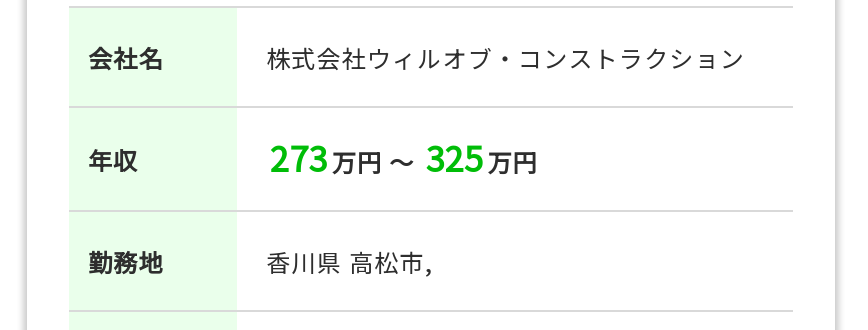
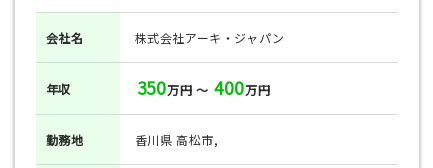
[266,40,745,74] 株式会社ウィルオブ・コンストラクション -> [135,29,285,46] 株式会社アーキ・ジャパン
[270,132,538,182] 273 万円 ～ 325 万円 -> [137,75,270,100] 350 万円 ～ 400 万円

